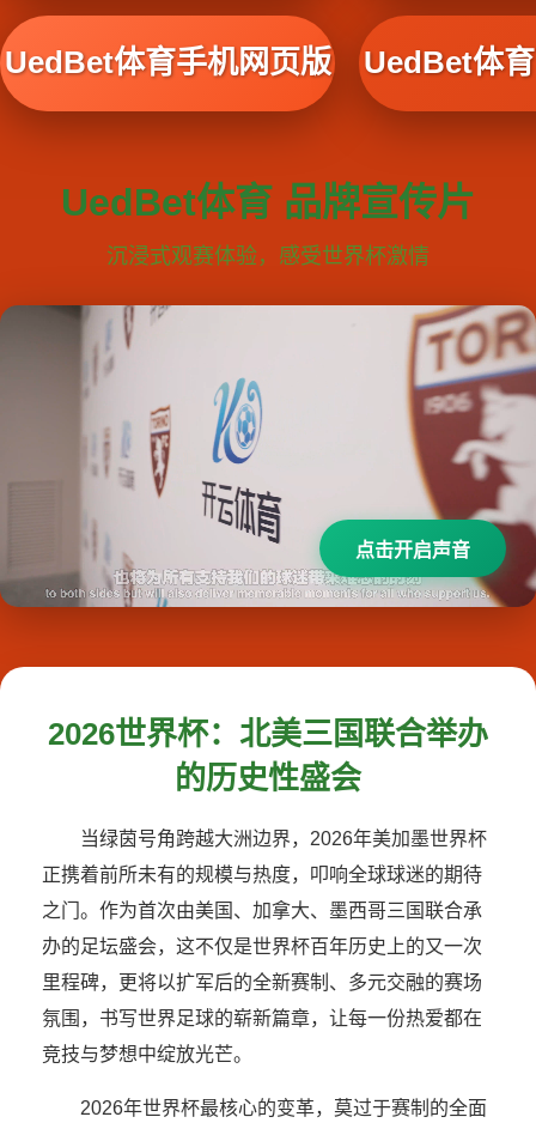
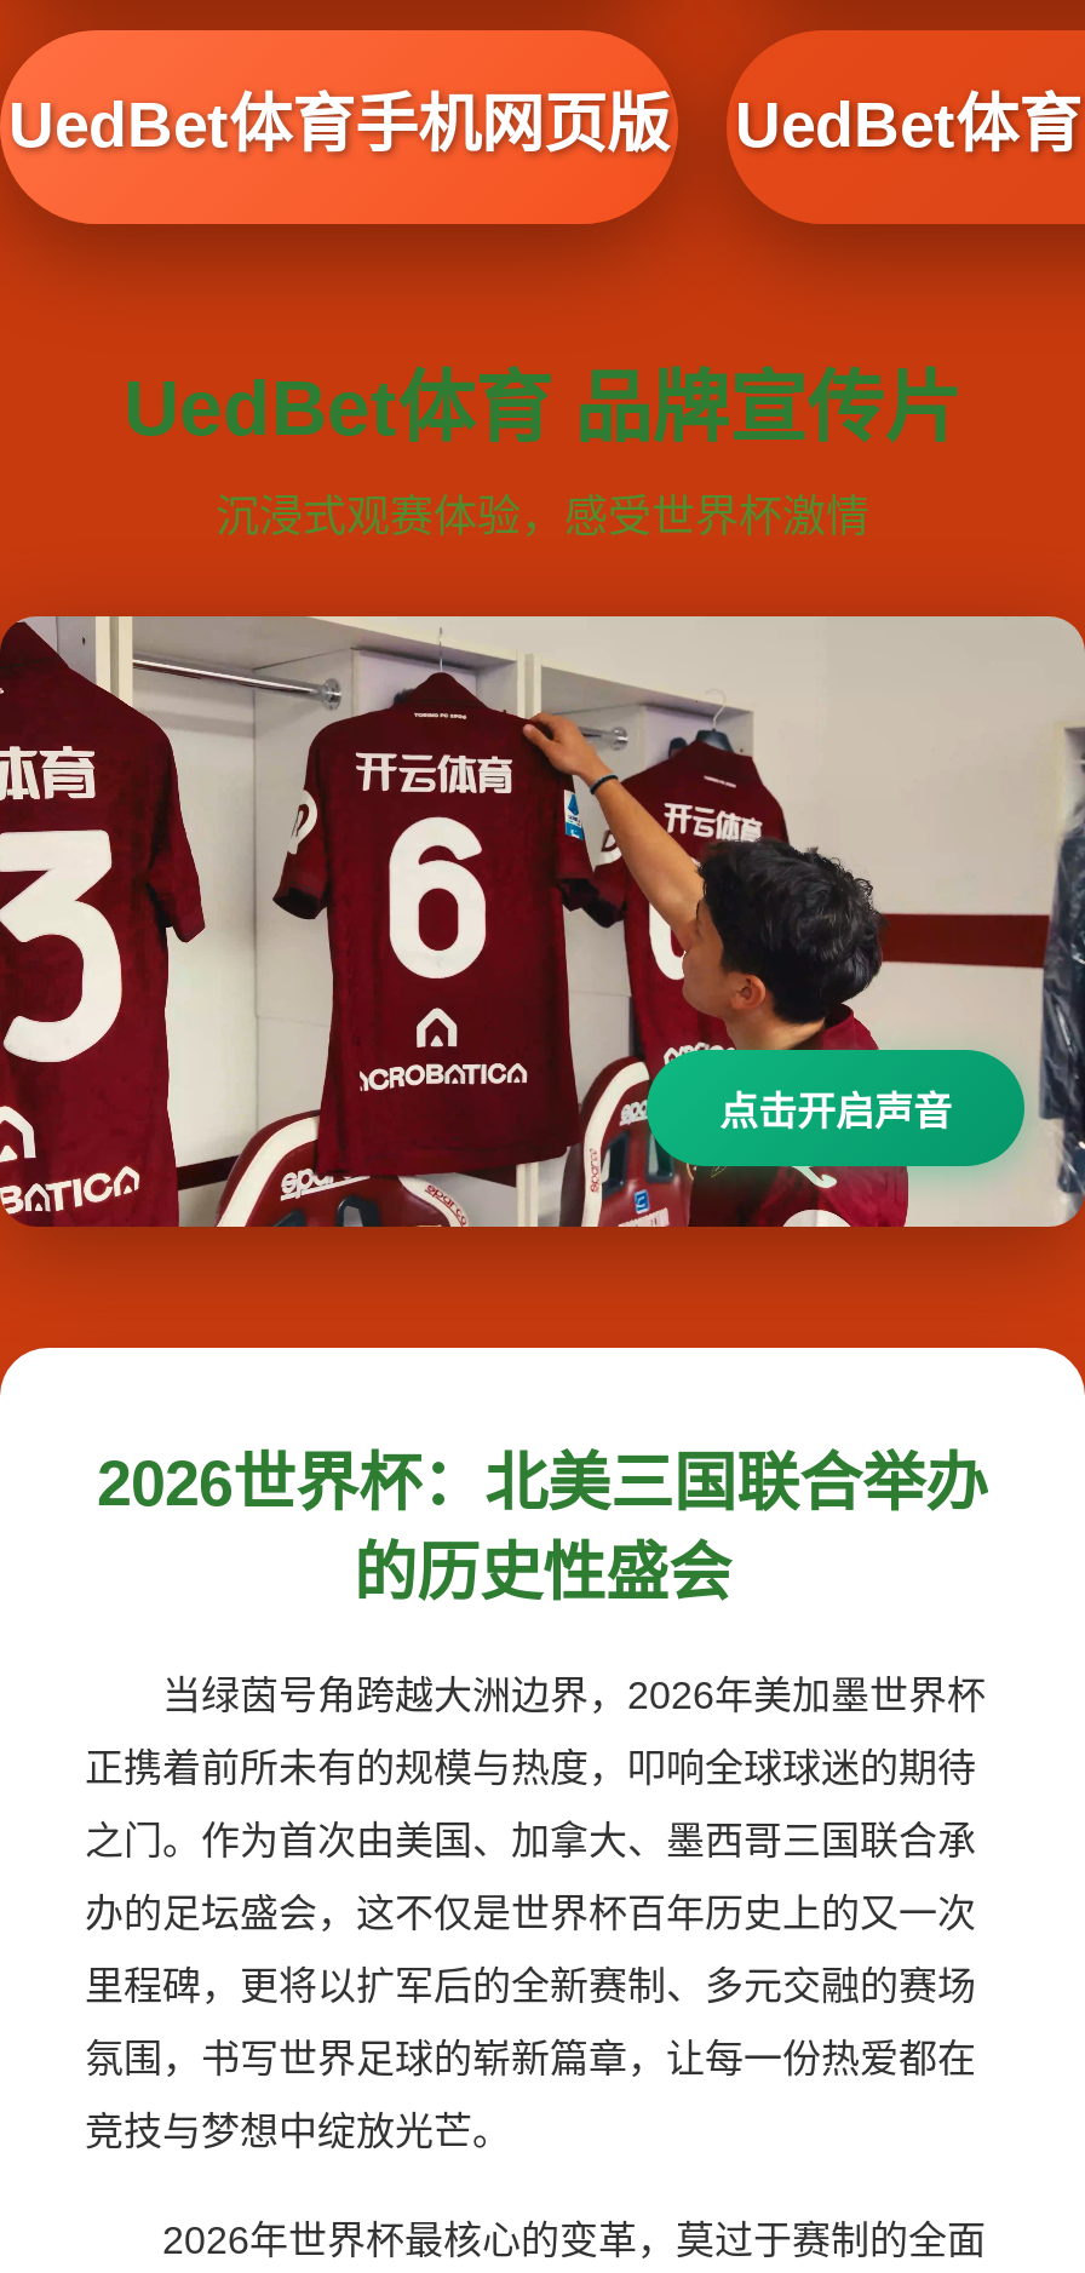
[4,304,532,608] [image] -> [7,614,1078,1229] [image]

